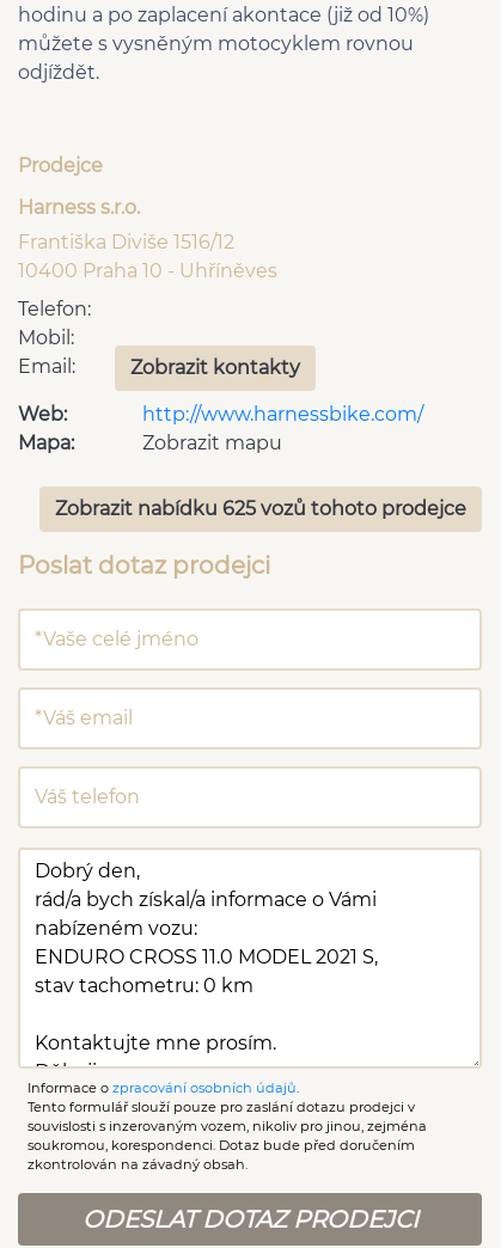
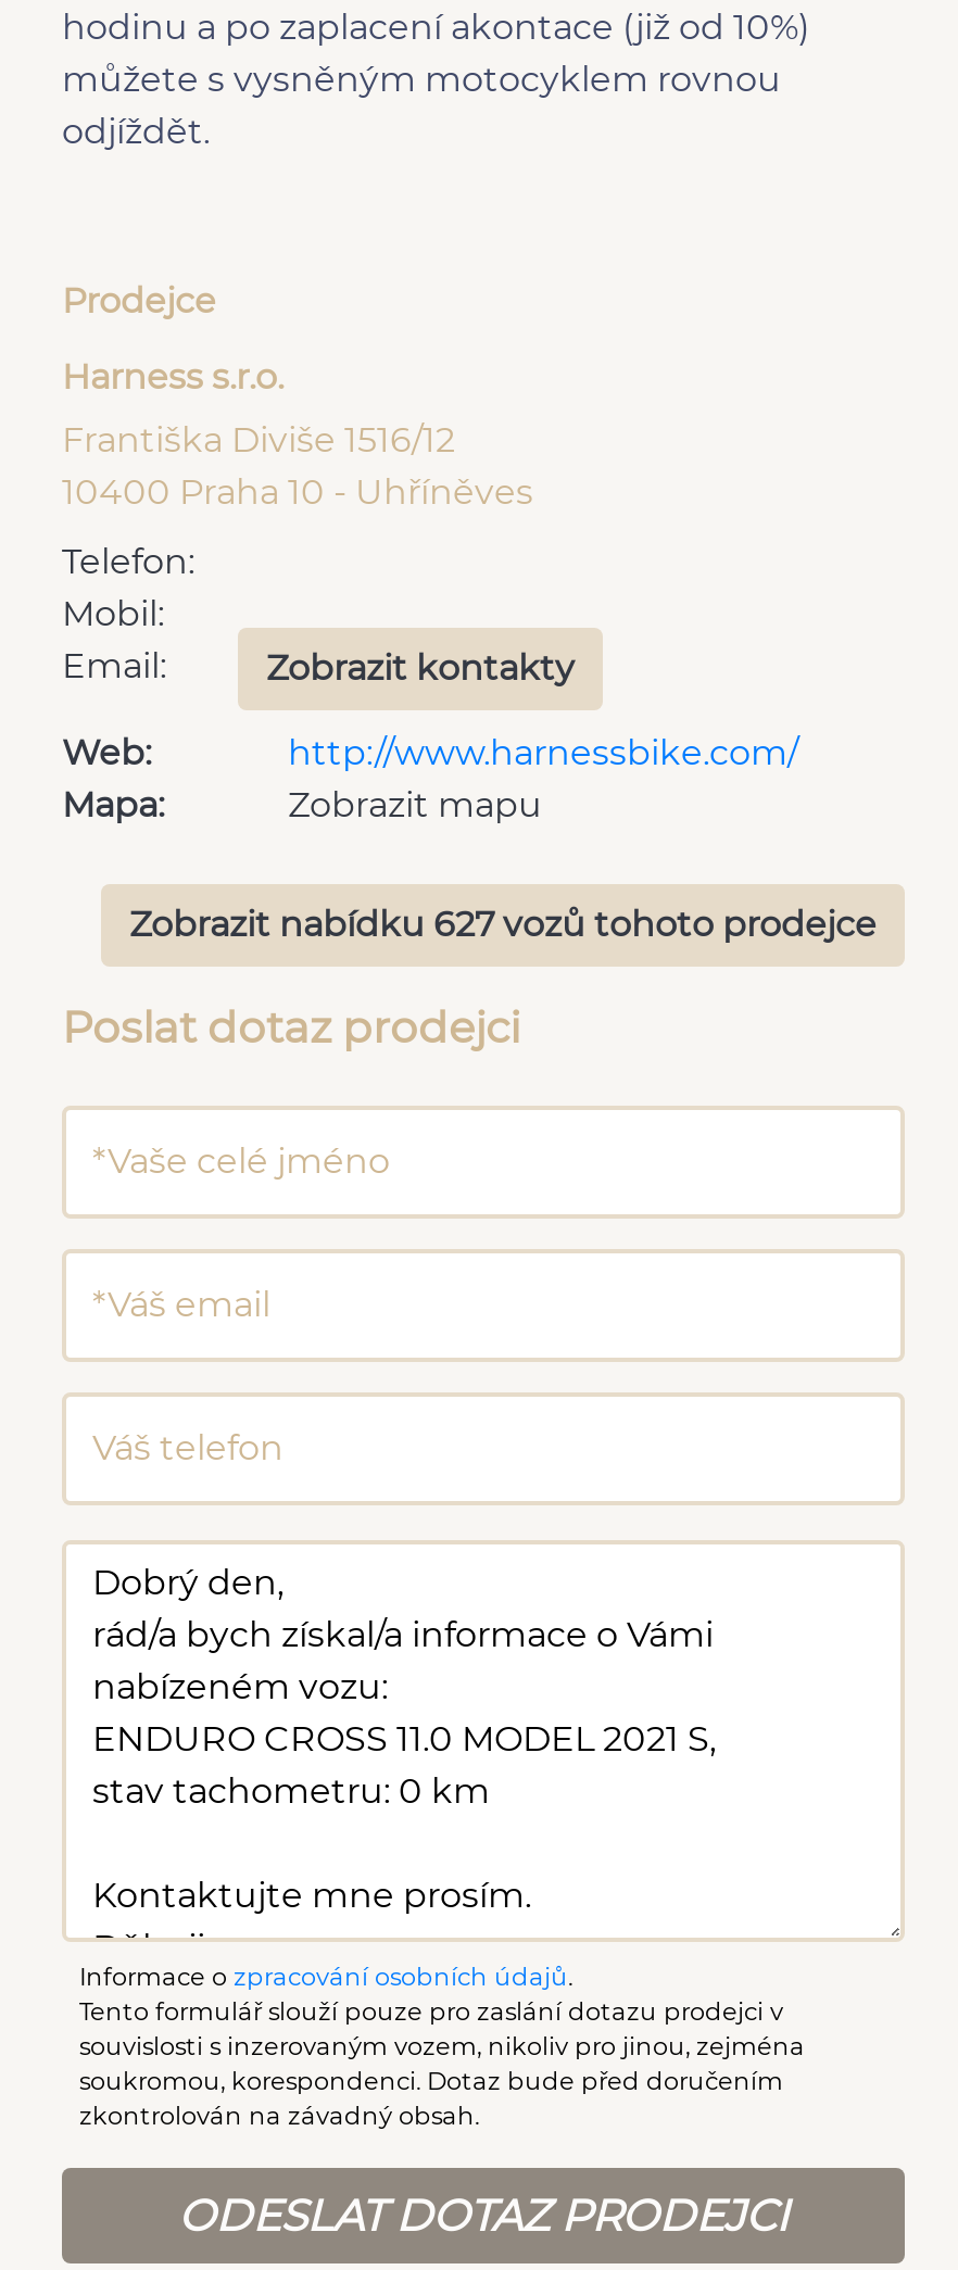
[55,497,466,519] Zobrazit nabídku 625 vozů tohoto prodejce -> [129,903,877,944] Zobrazit nabídku 627 vozů tohoto prodejce

